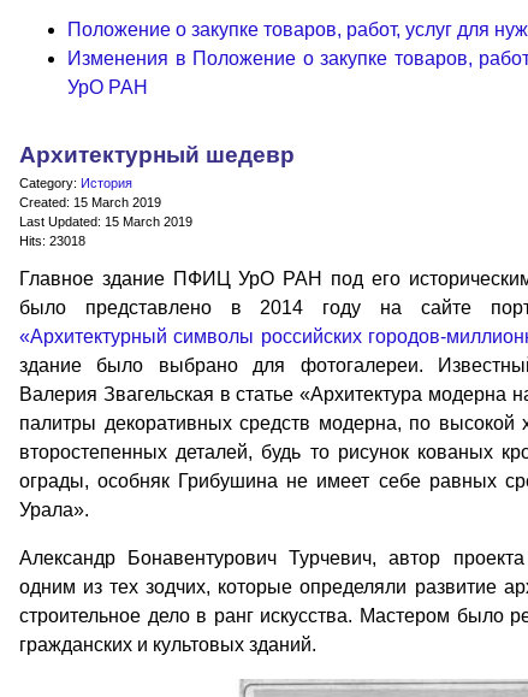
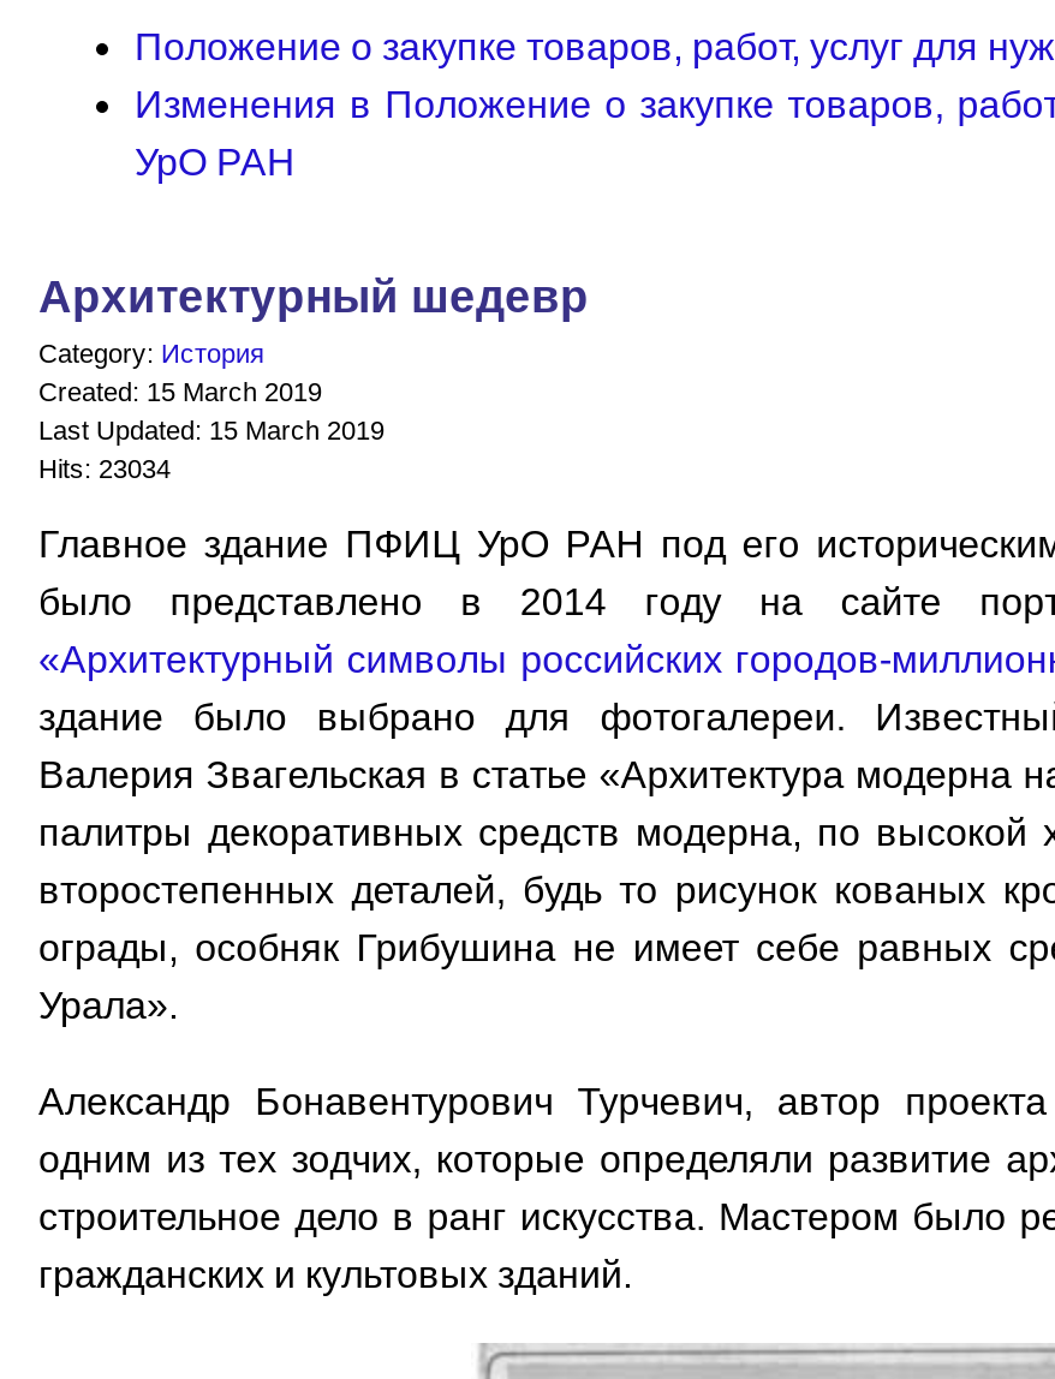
[19,233,85,247] Hits: 23018 -> [38,453,171,482] Hits: 23034

